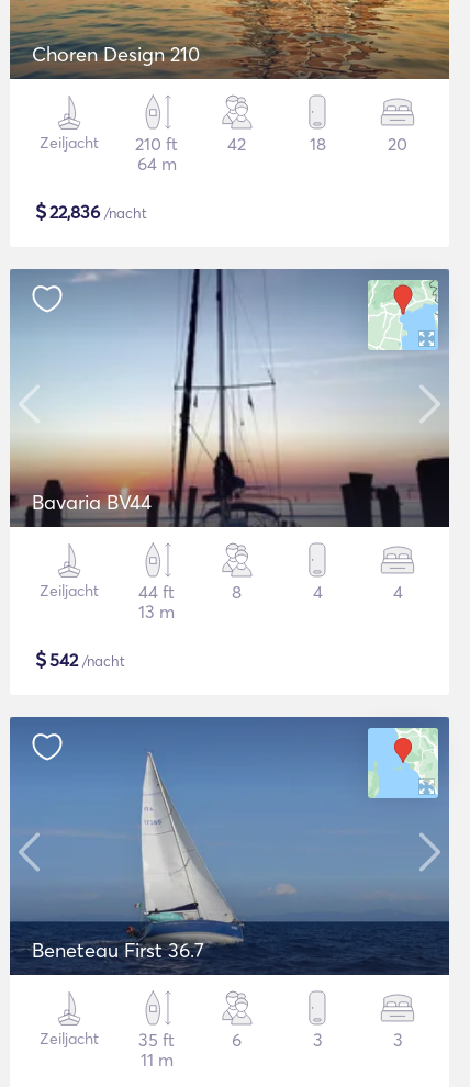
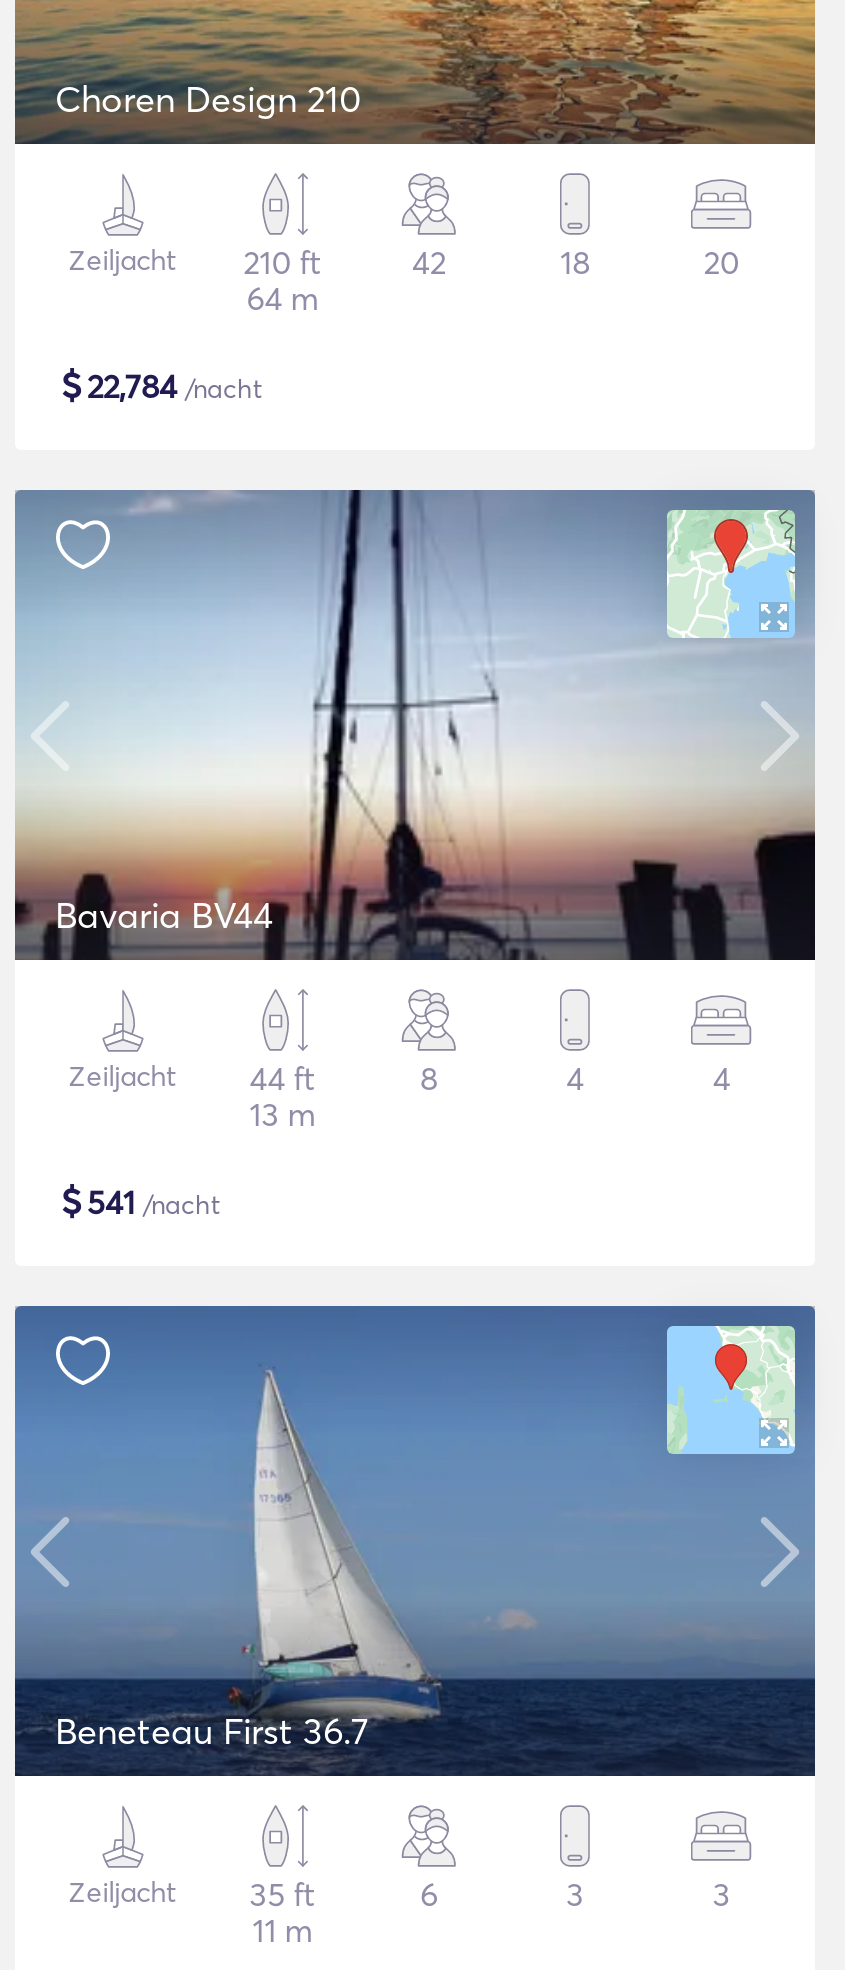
[35,199,147,224] $22,836 /nacht -> [61,362,263,408] $22,784 /nacht
[35,647,125,672] $542 /nacht -> [61,1178,221,1224] $541 /nacht

